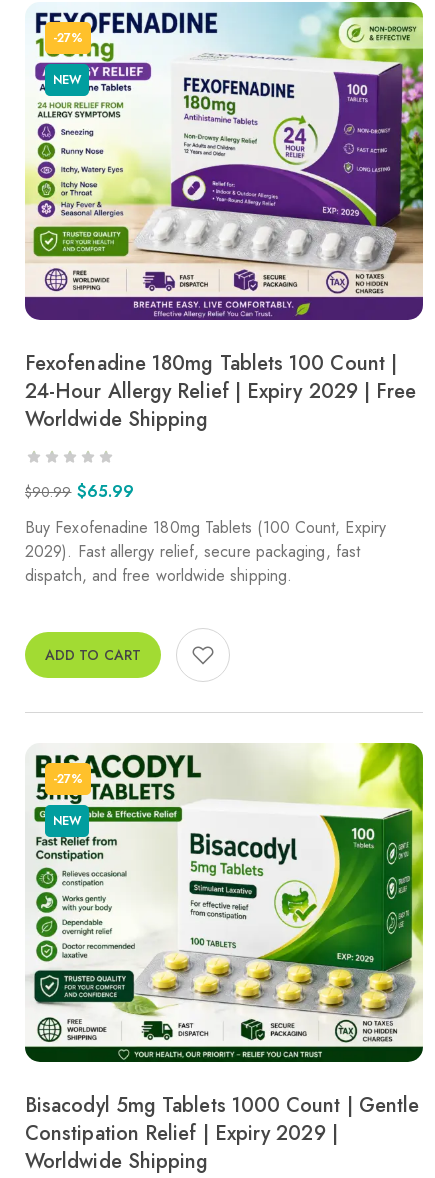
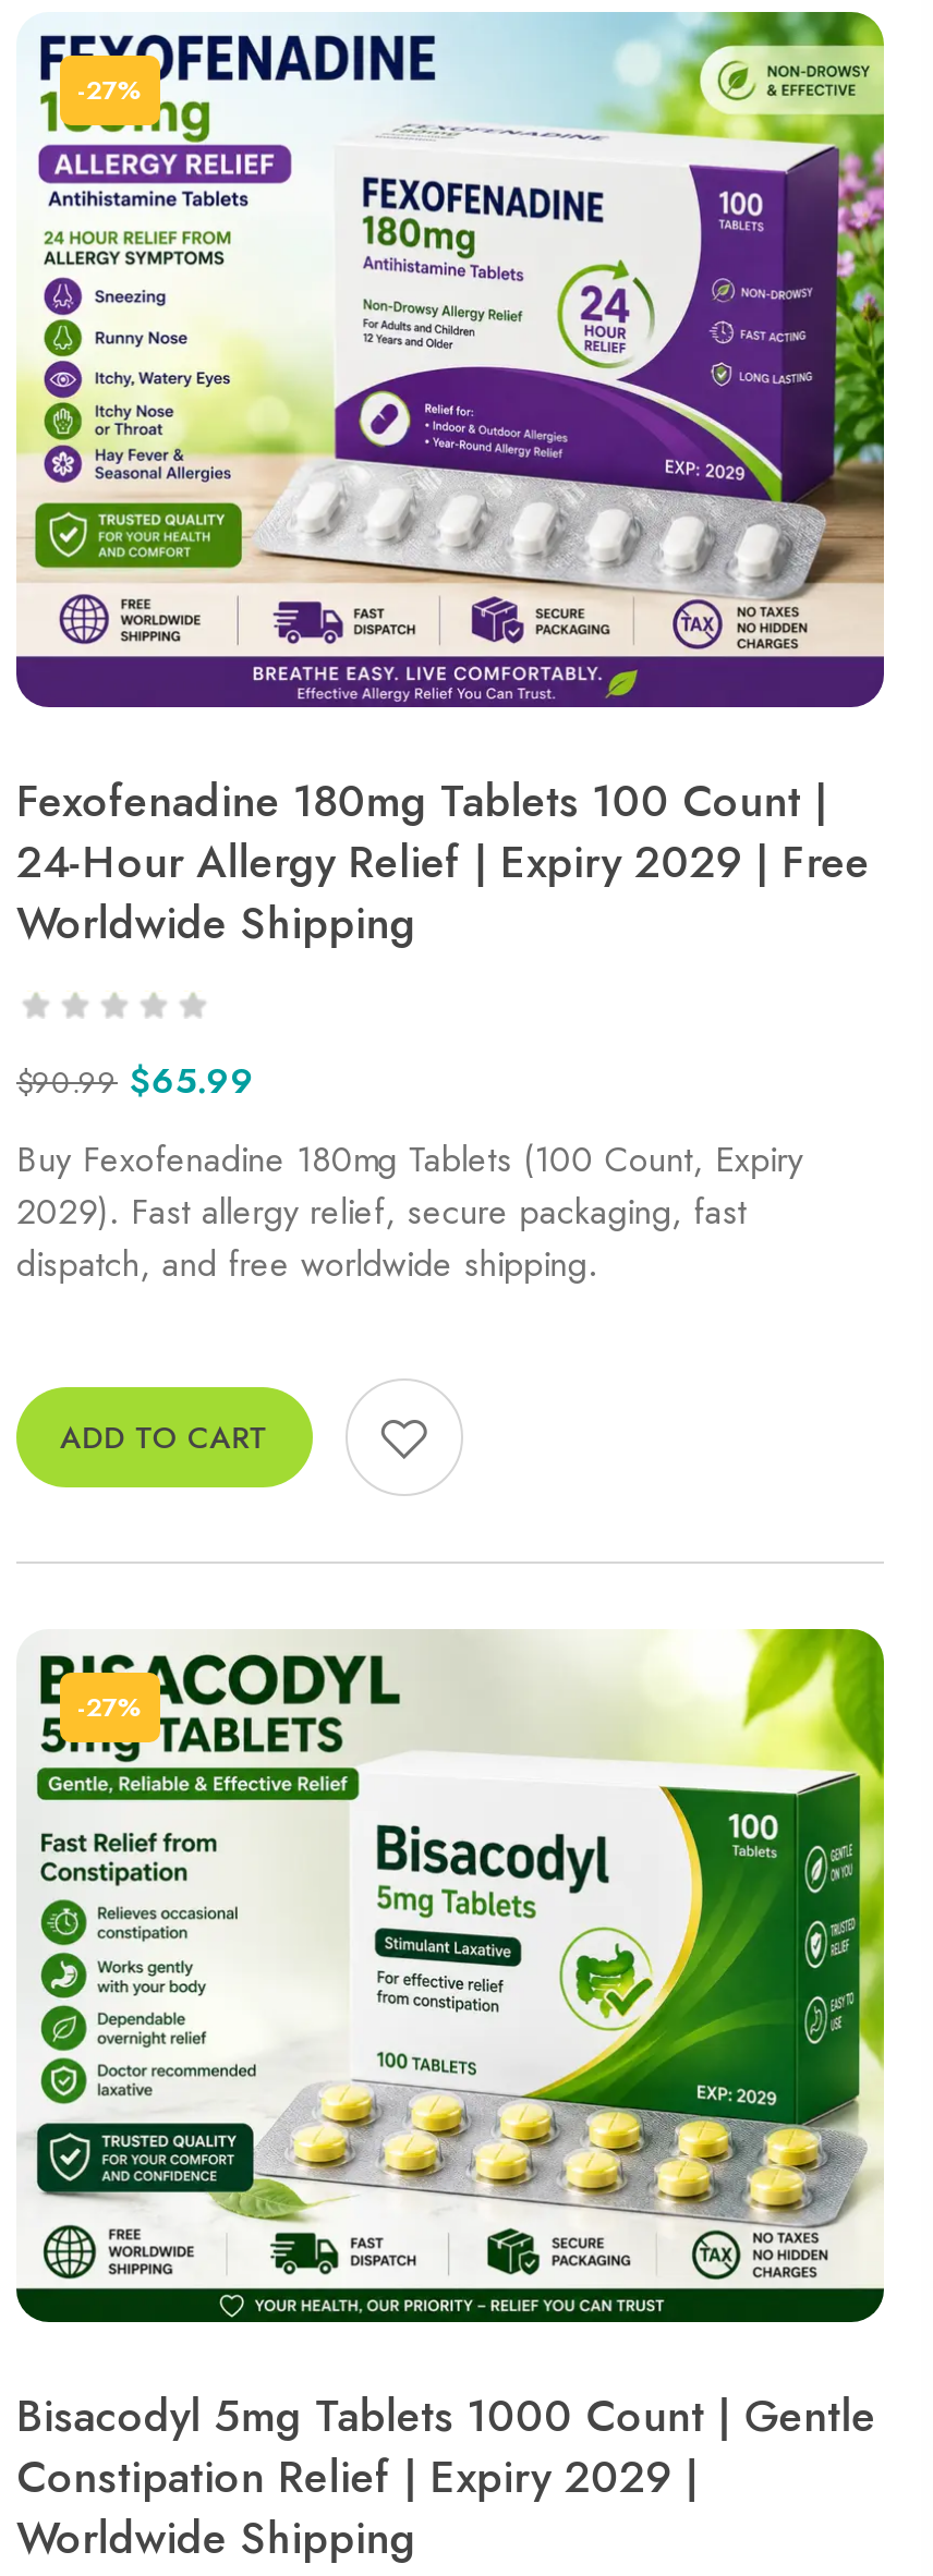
[53,71,81,89] NEW -> none
[53,812,81,830] NEW -> none

